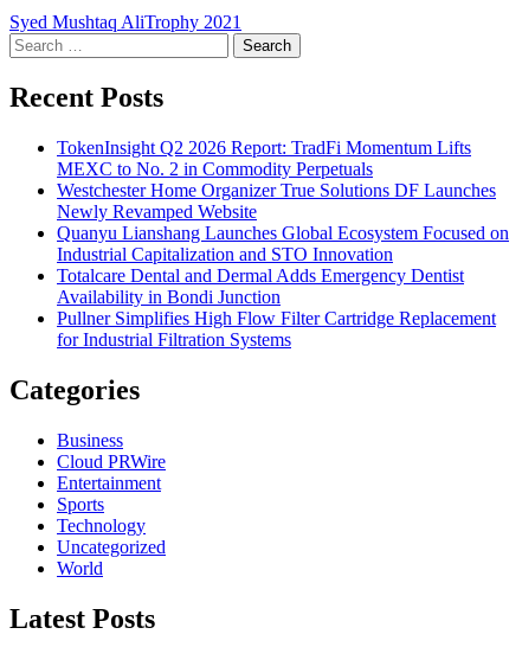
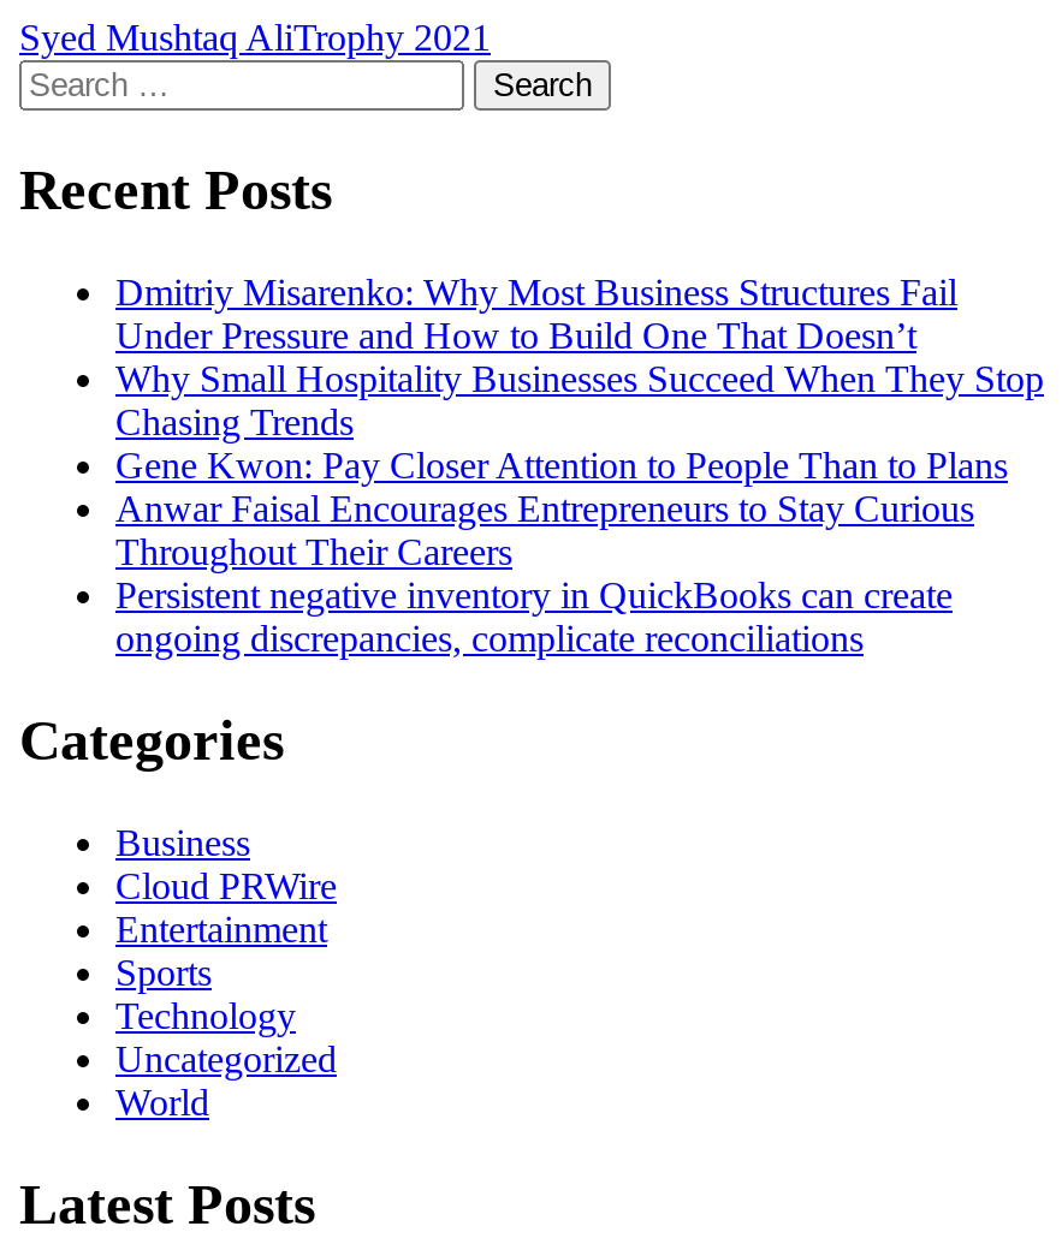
[57,138,509,350] TokenInsight Q2 2026 Report: TradFi Momentum Lifts | MEXC to No. 2 in Commodity Perpetuals | Westchester Home Organizer True Solutions DF Launches | Newly Revamped Website | Quanyu Lianshang Launches Global Ecosystem Focused on | Industrial Capitalization and STO Innovation | Totalcare Dental and Dermal Adds Emergency Dentist | Availability in Bondi Junction | Pullner Simplifies High Flow Filter Cartridge Replacement | for Industrial Filtration Systems -> [115,272,1044,659] Dmitriy Misarenko: Why Most Business Structures Fail | Under Pressure and How to Build One That Doesn’t | Why Small Hospitality Businesses Succeed When They Stop | Chasing Trends | Gene Kwon: Pay Closer Attention to People Than to Plans | Anwar Faisal Encourages Entrepreneurs to Stay Curious | Throughout Their Careers | Persistent negative inventory in QuickBooks can create | ongoing discrepancies, complicate reconciliations

